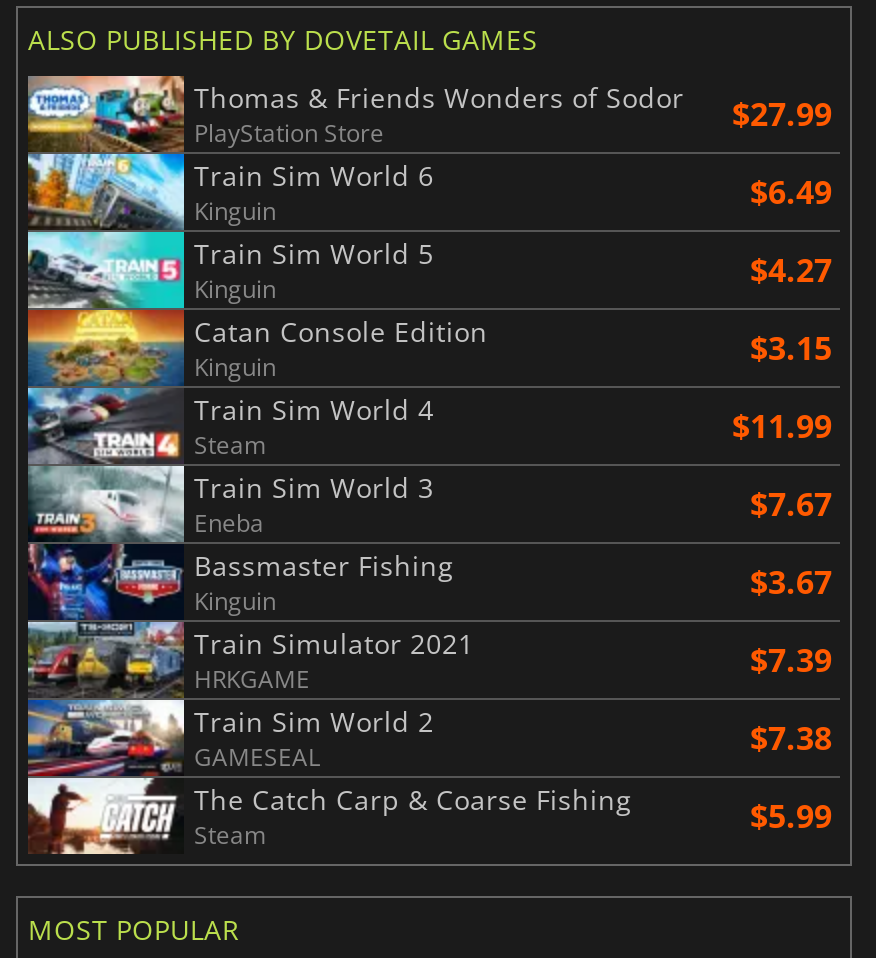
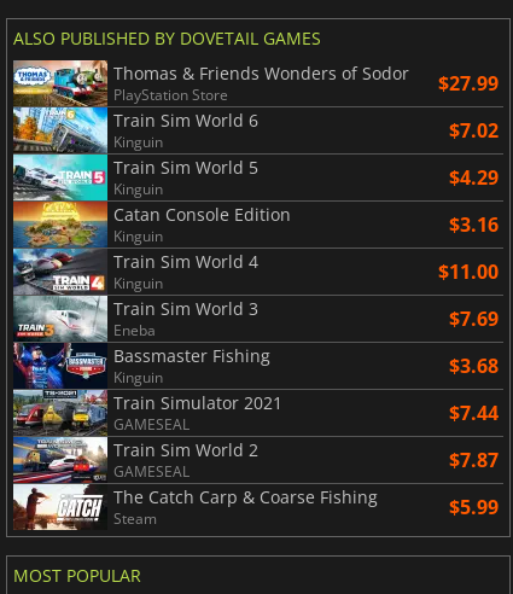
[750,170,832,214] $6.49 -> [449,117,499,144] $7.02
[750,248,832,292] $4.27 -> [449,164,499,191] $4.29
[750,326,832,370] $3.15 -> [449,211,499,238] $3.16
[194,404,832,462] Steam | $11.99 -> [113,258,499,293] Kinguin | $11.00
[750,482,832,526] $7.67 -> [449,305,499,332] $7.69
[750,560,832,604] $3.67 -> [449,353,499,379] $3.68
[194,638,832,696] HRKGAME | $7.39 -> [113,400,499,435] GAMESEAL | $7.44
[750,716,832,760] $7.38 -> [449,447,499,473] $7.87

